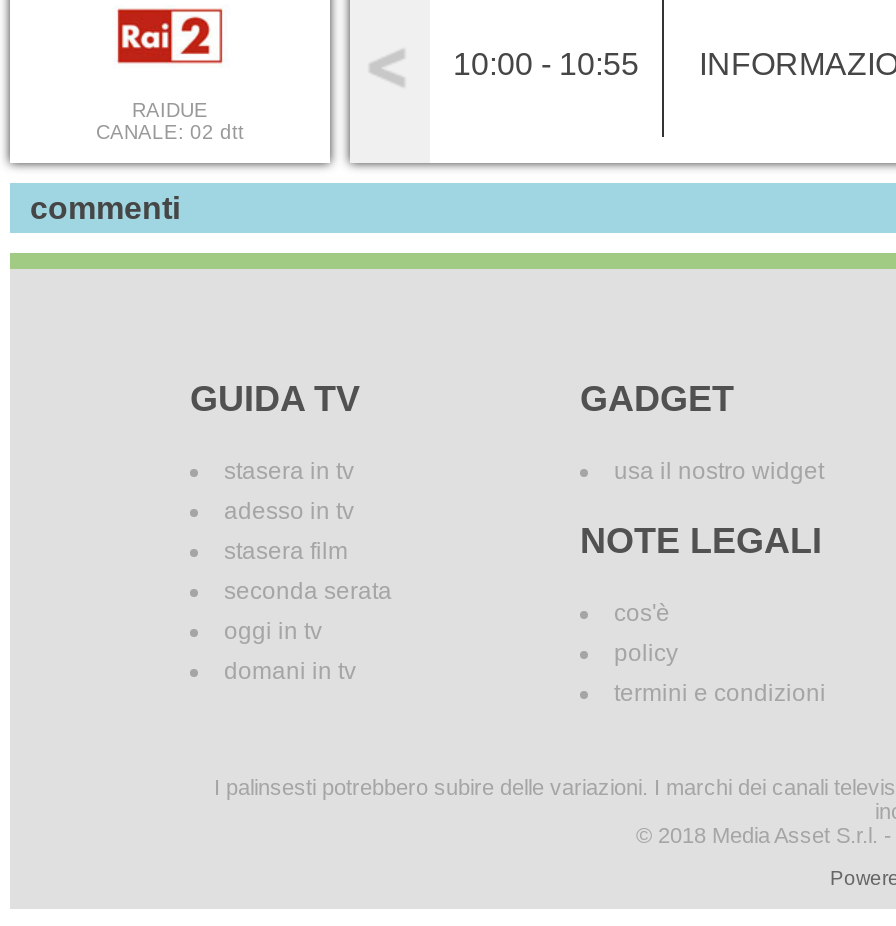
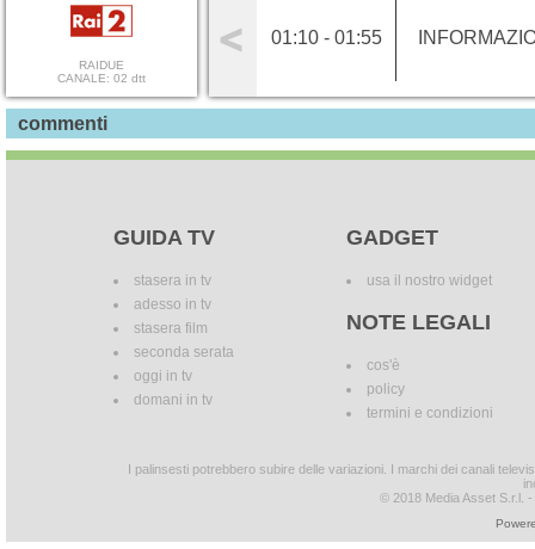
[453,48,639,82] 10:00 - 10:55 -> [270,28,382,48] 01:10 - 01:55

